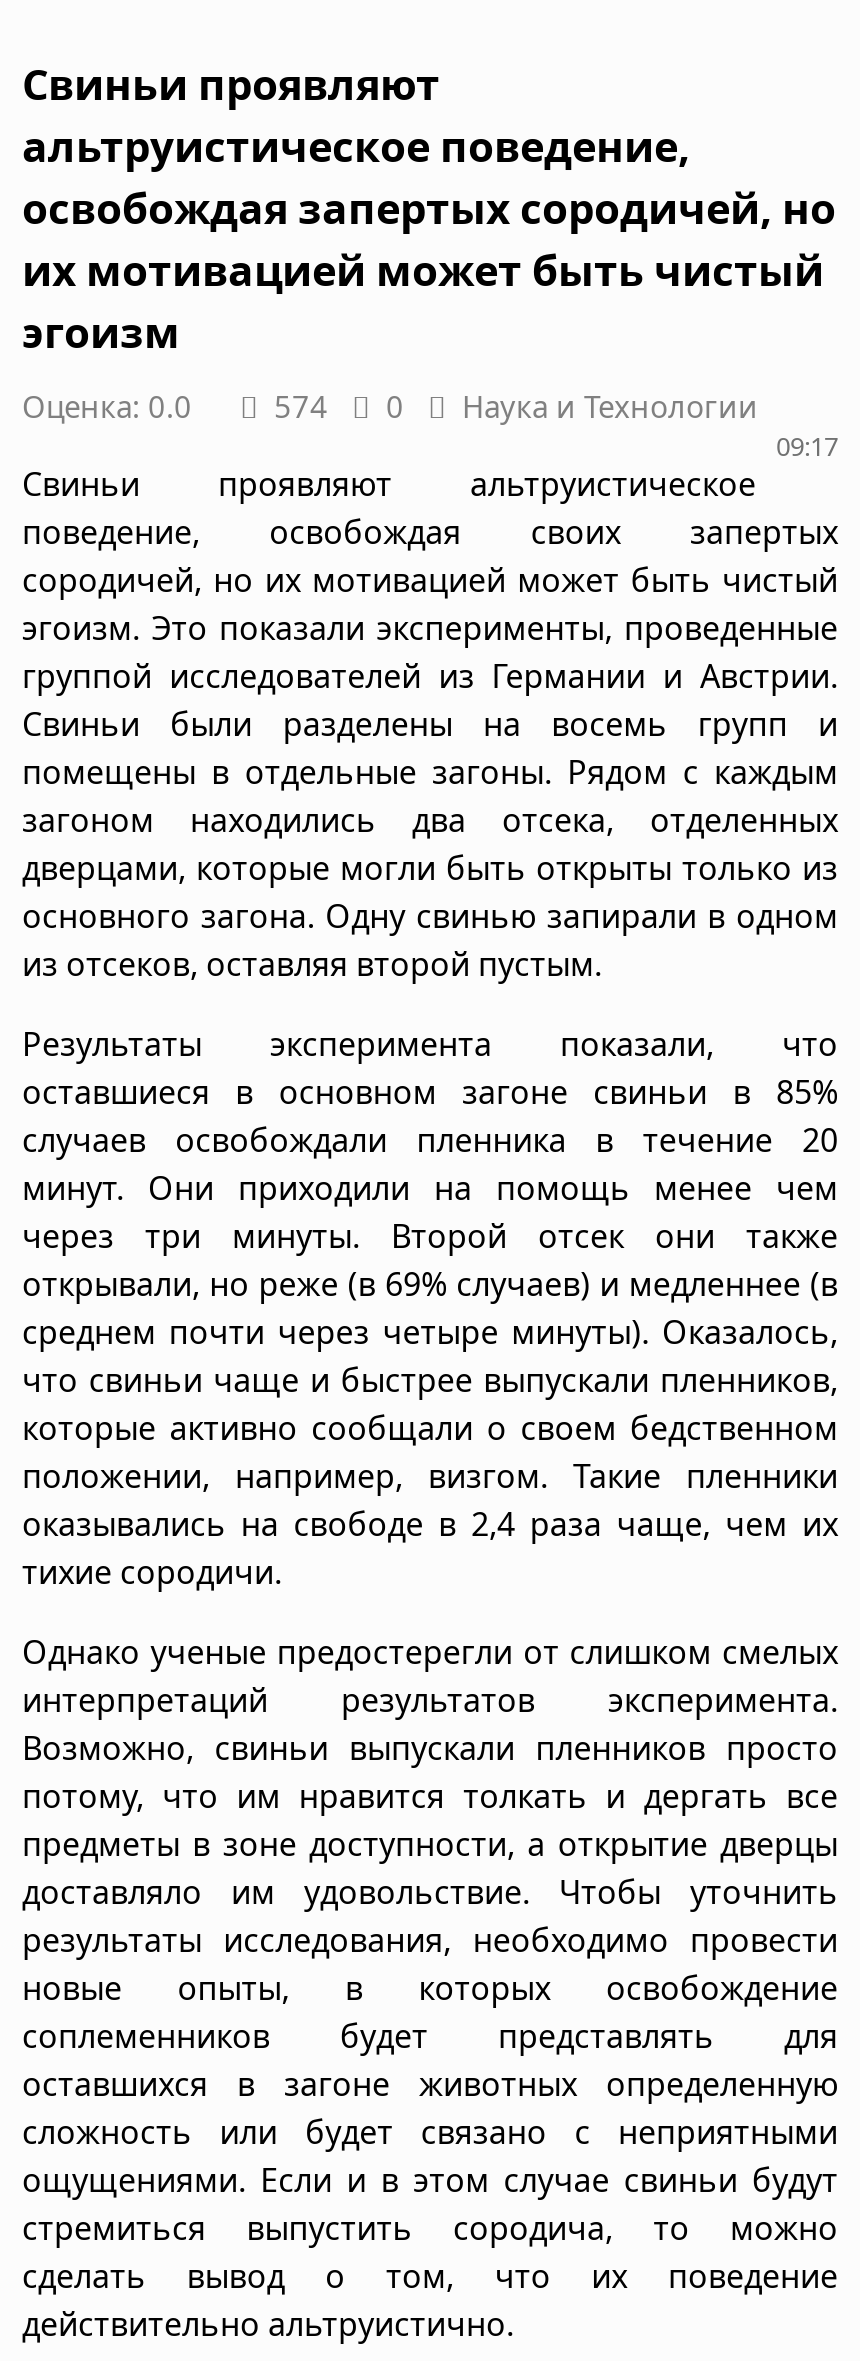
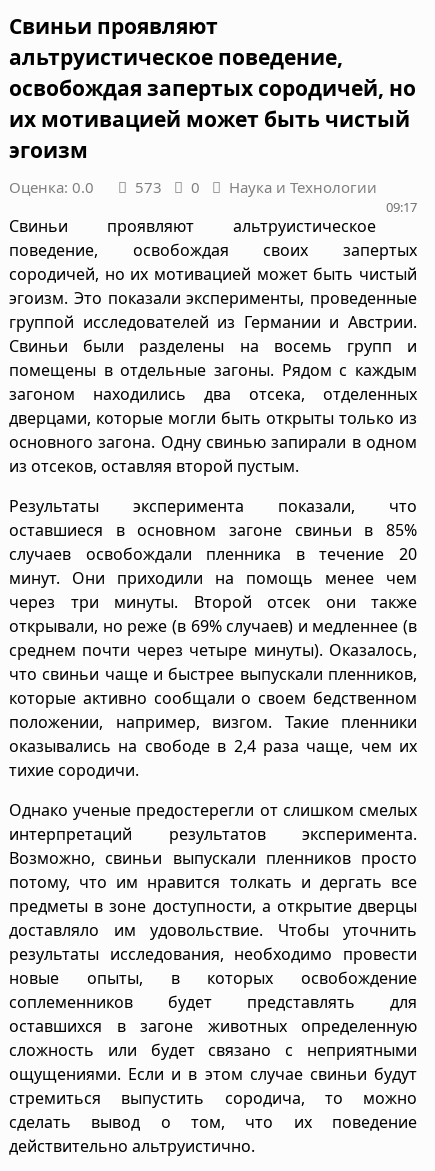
[22,386,758,426] Оценка: 0.0 574 0 Наука и Технологии -> [9,177,377,197] Оценка: 0.0 573 0 Наука и Технологии

